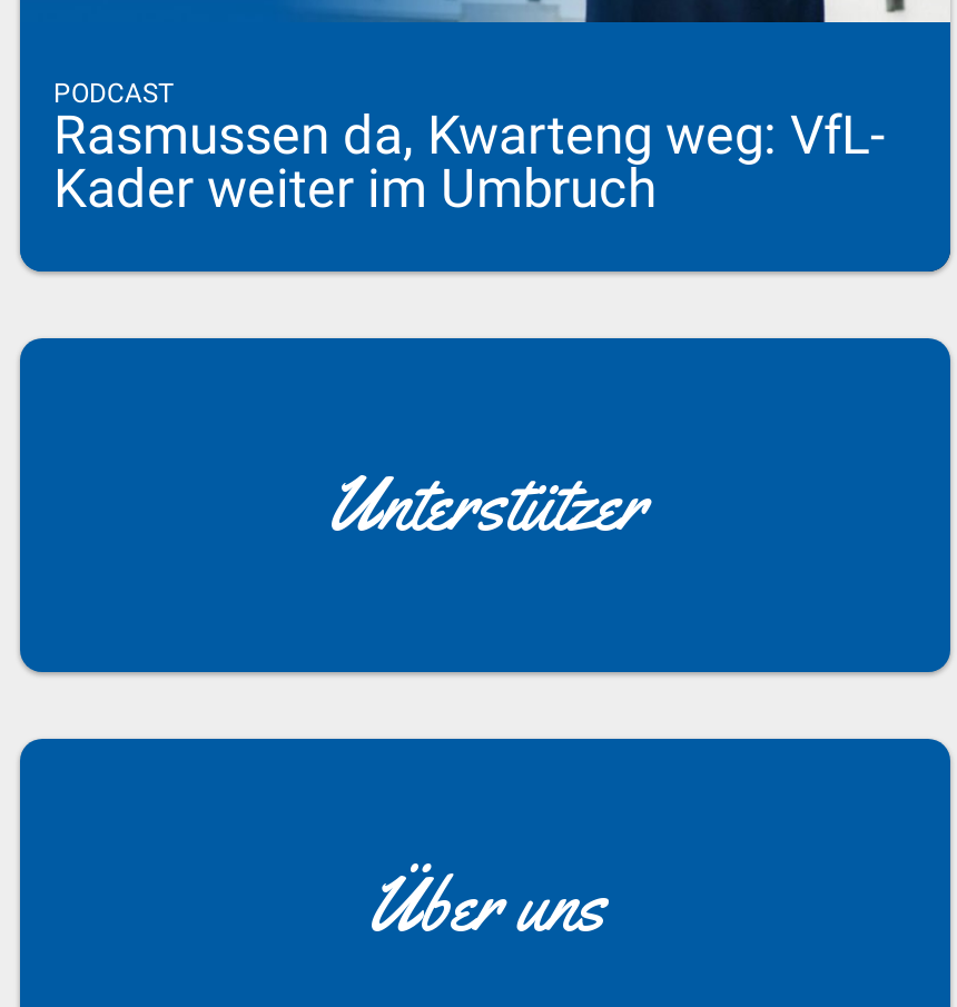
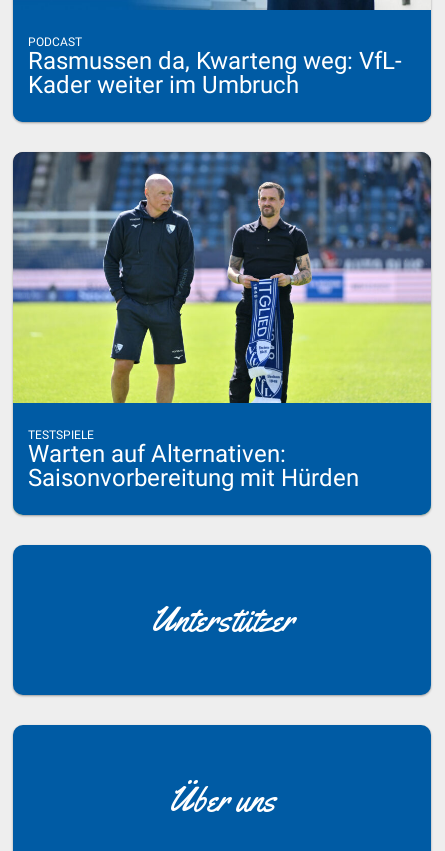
none -> [12,151,432,492] [image] | TESTSPIELE | Warten auf Alternativen: | Saisonvorbereitung mit Hürden

